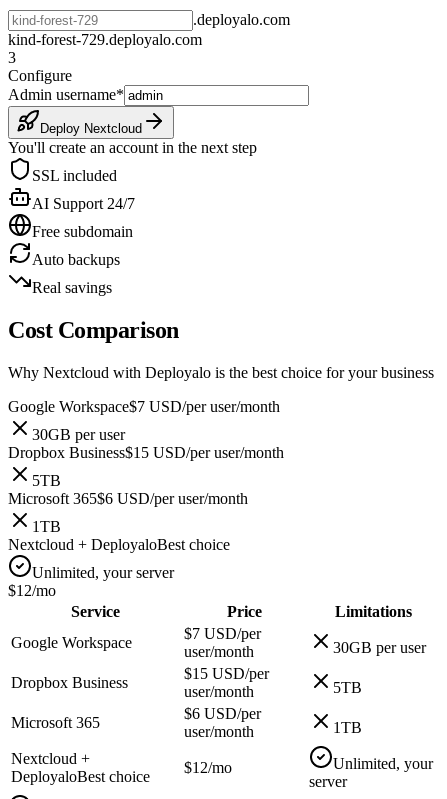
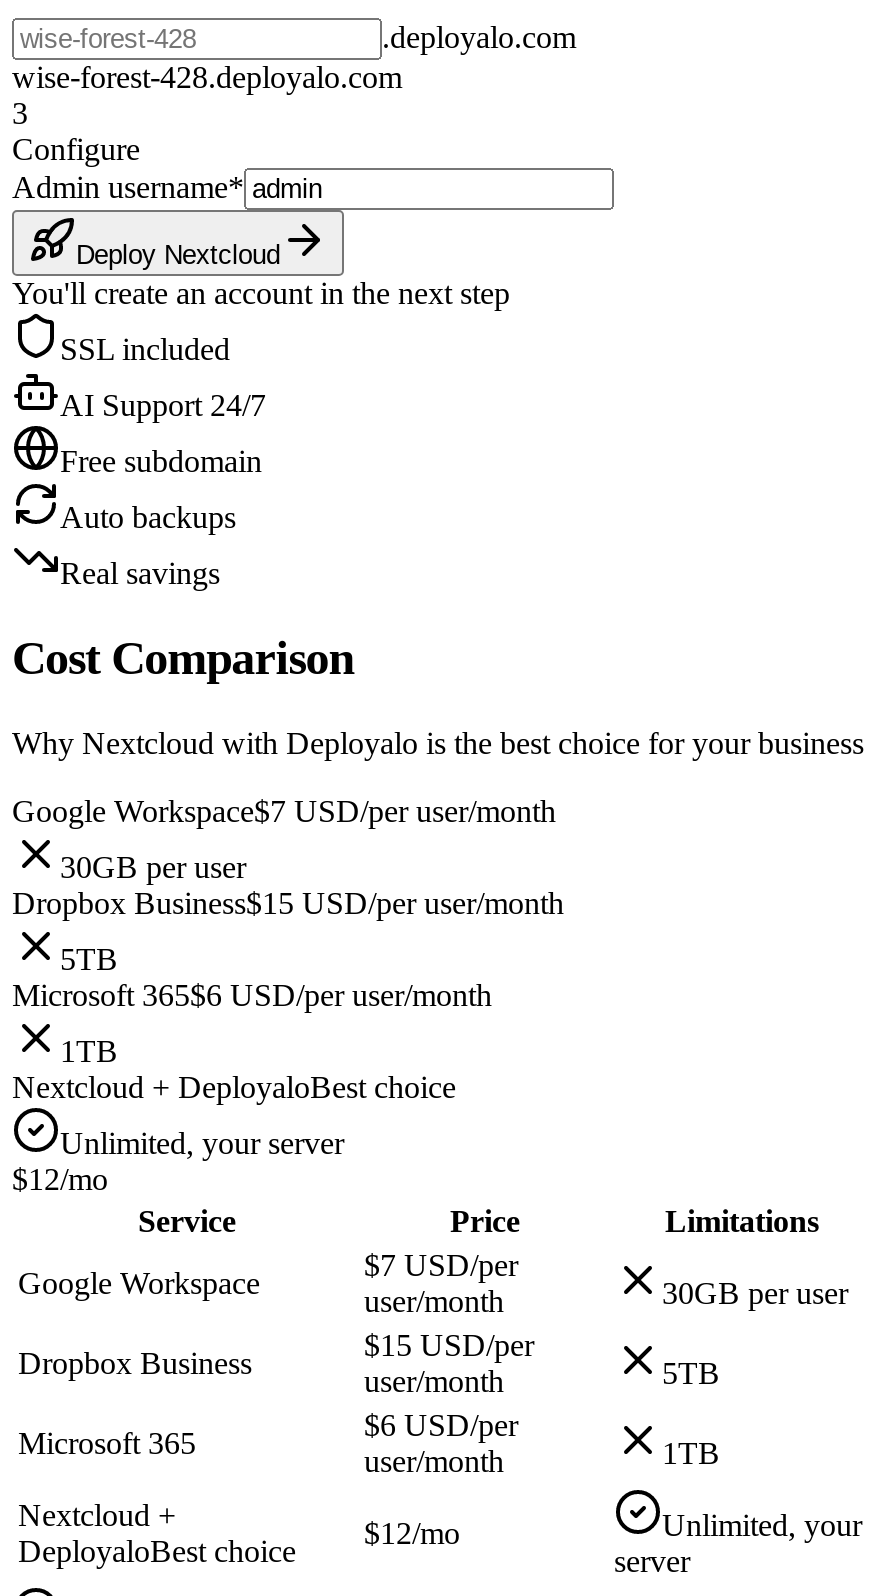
[8,31,202,48] kind-forest-729.deployalo.com -> [12,60,402,94] wise-forest-428.deployalo.com

